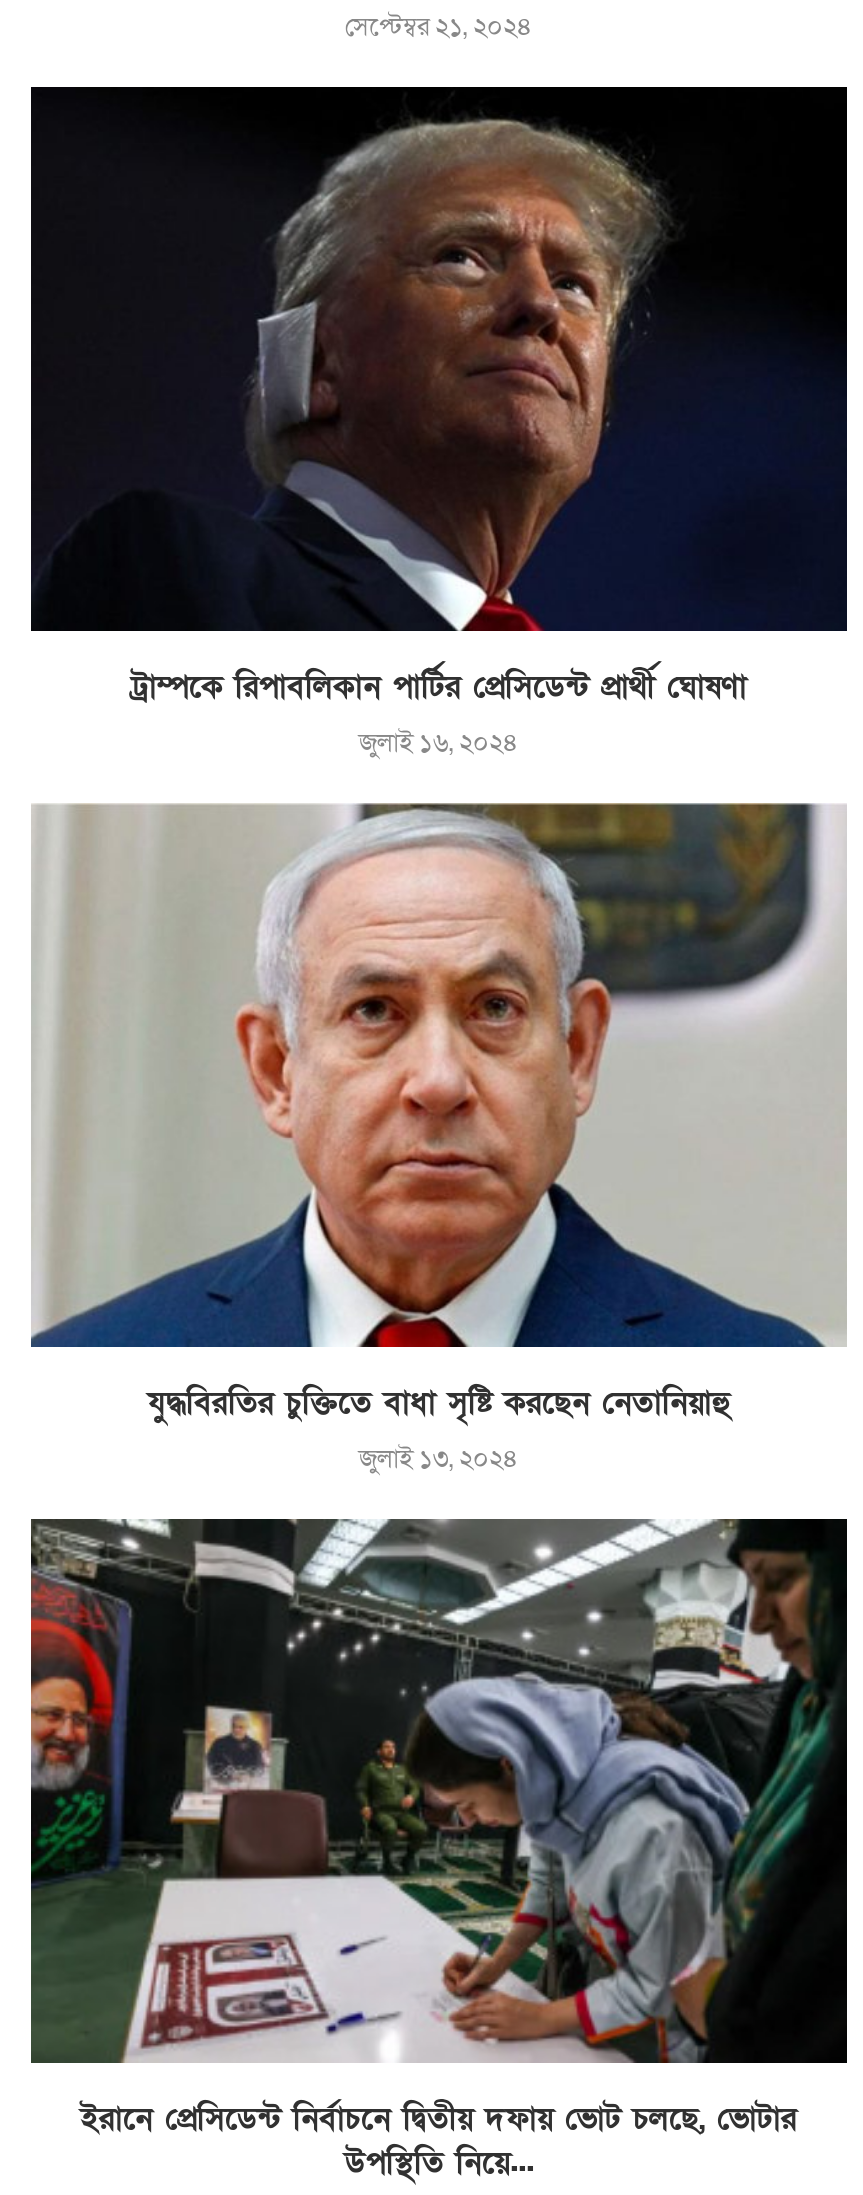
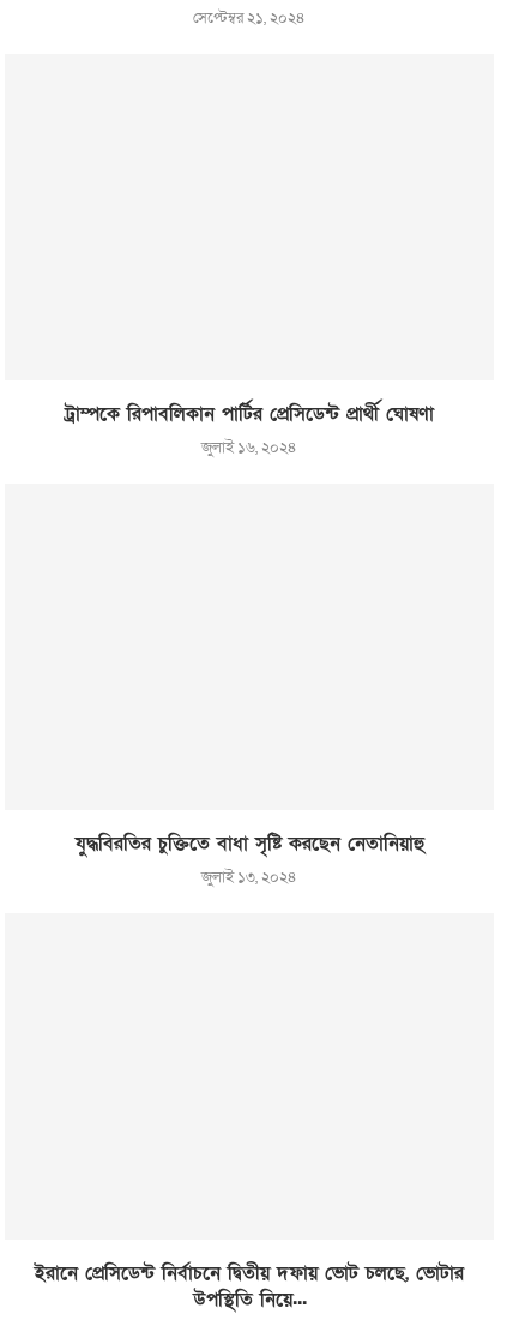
[29,84,849,634] [image] -> none
[29,802,847,1350] [image] -> none
[29,1516,849,2066] [image] -> none

